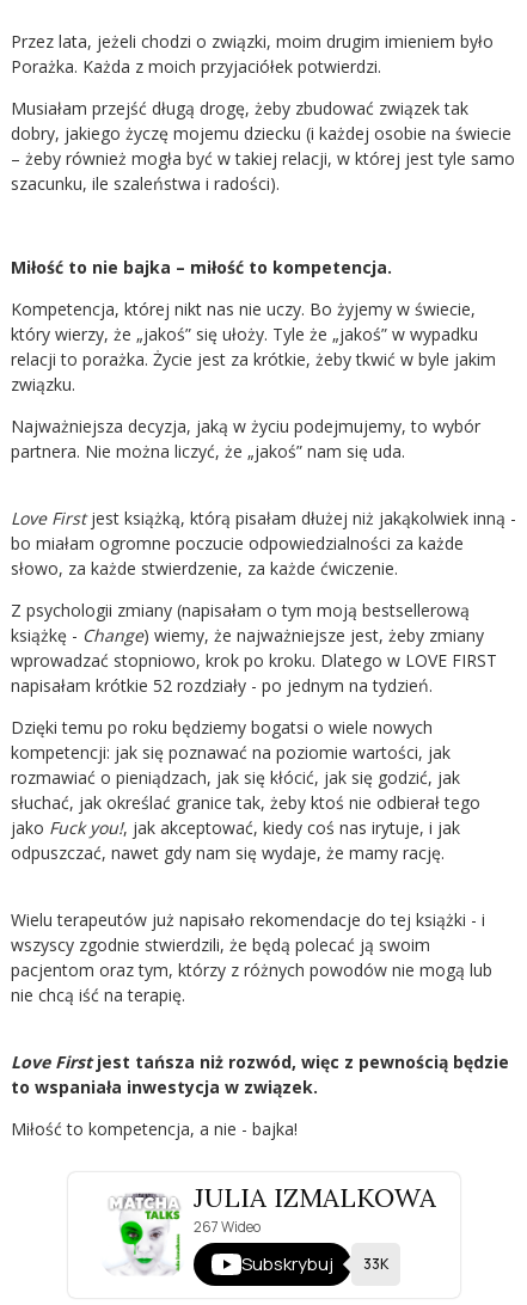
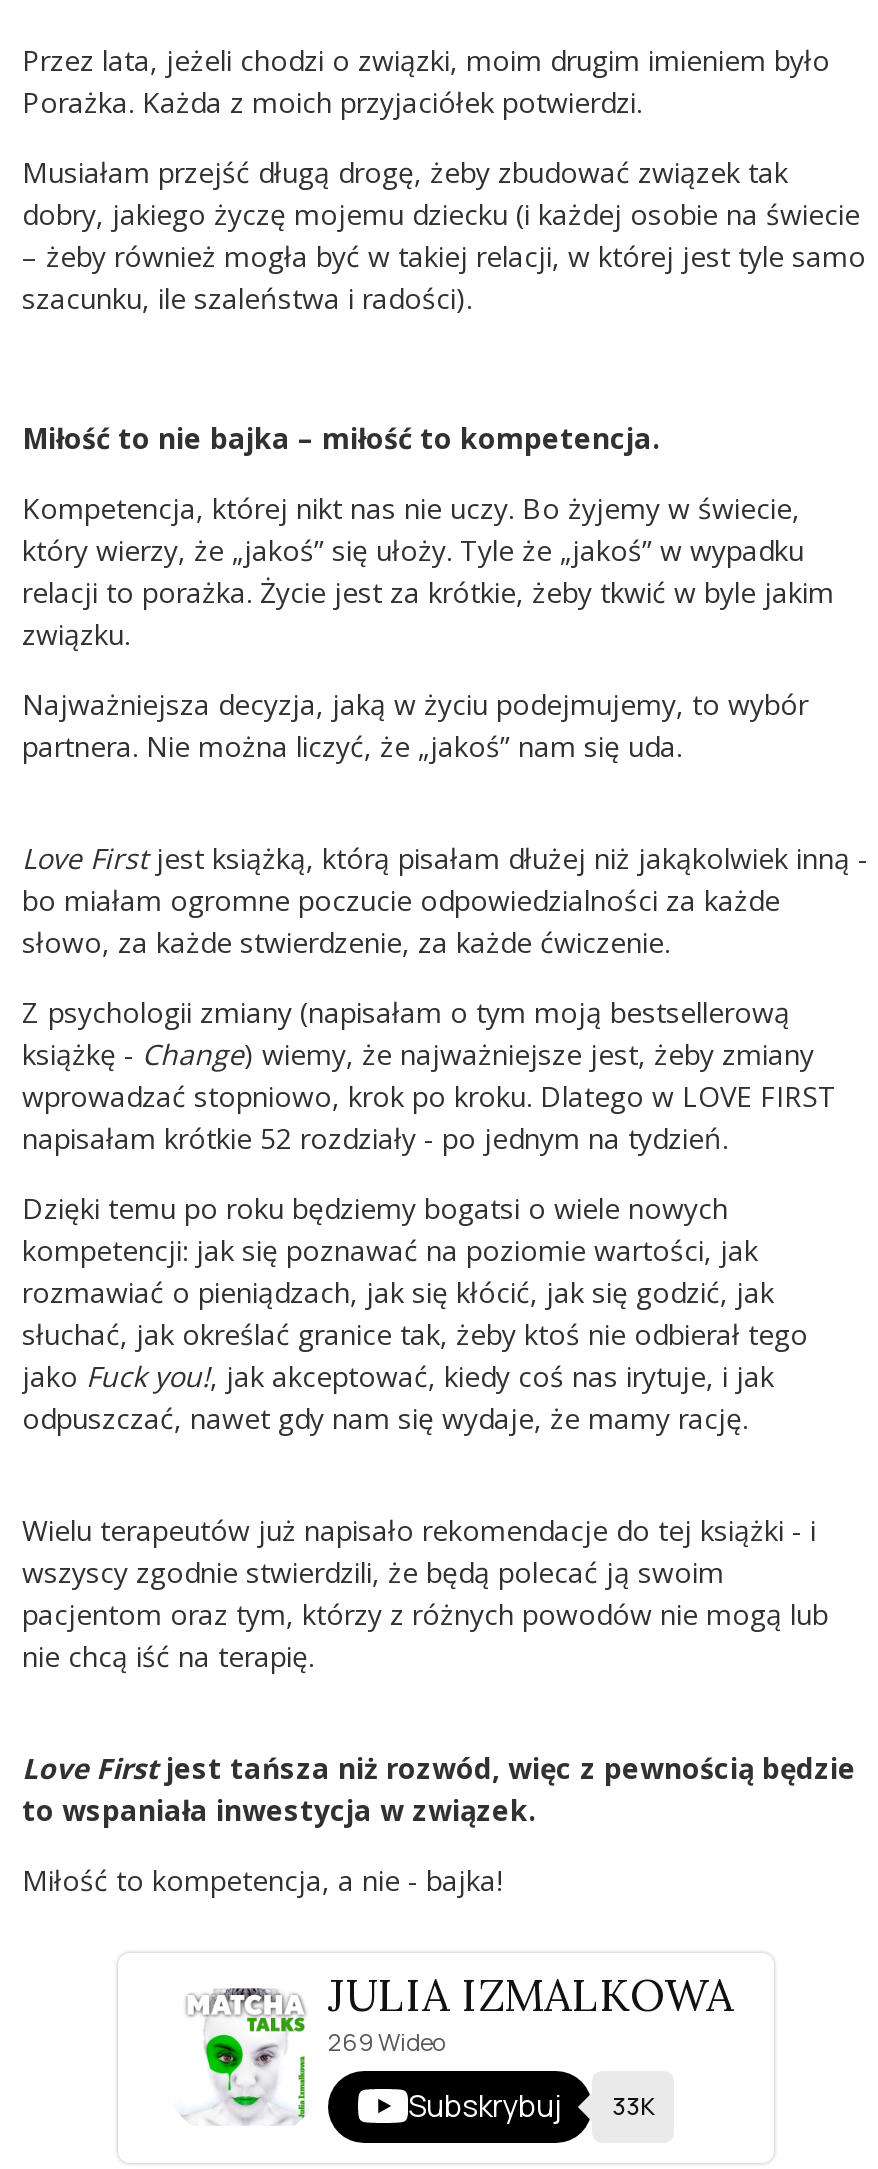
[194,1216,261,1237] 267 Wideo -> [328,2026,444,2060] 269 Wideo

